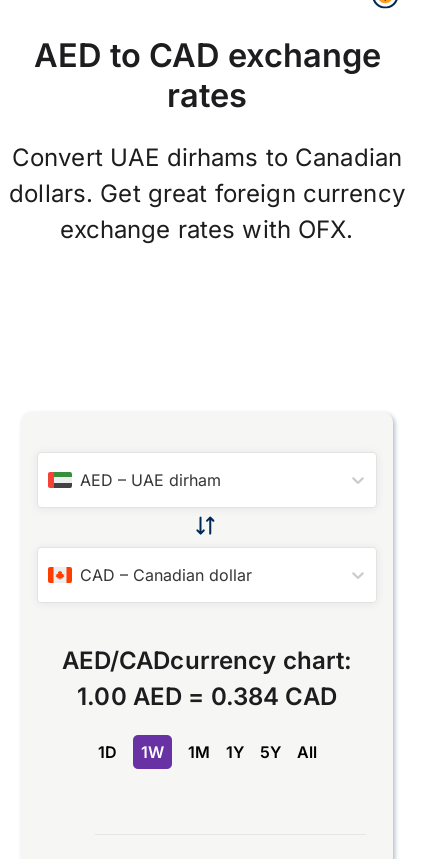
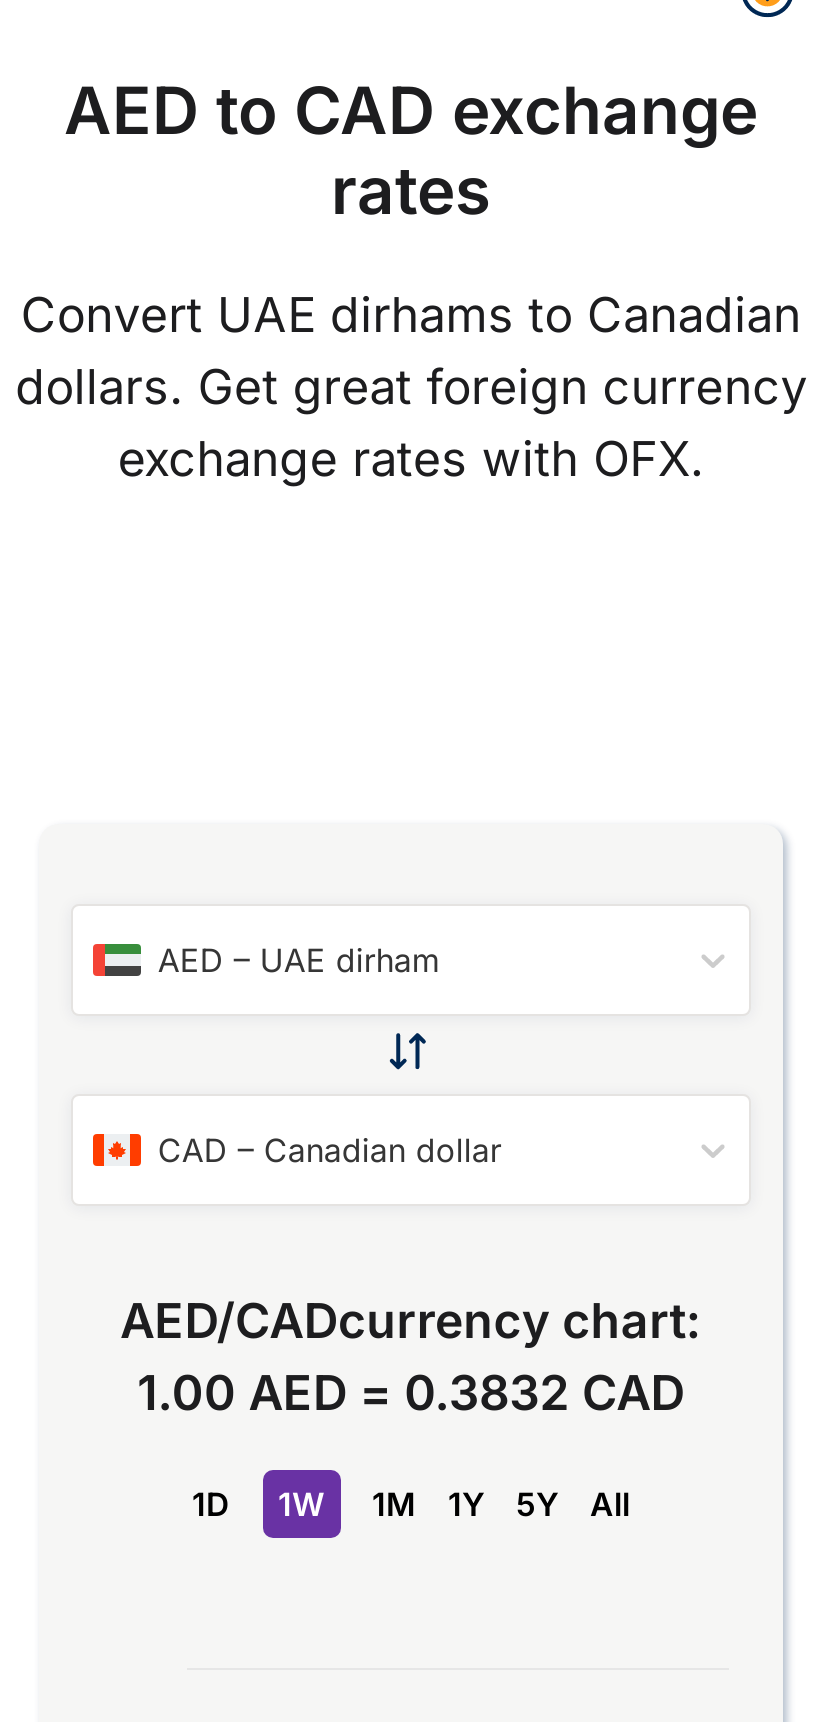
[77,682,337,711] 1.00 AED = 0.384 CAD -> [137,1364,685,1422] 1.00 AED = 0.3832 CAD

